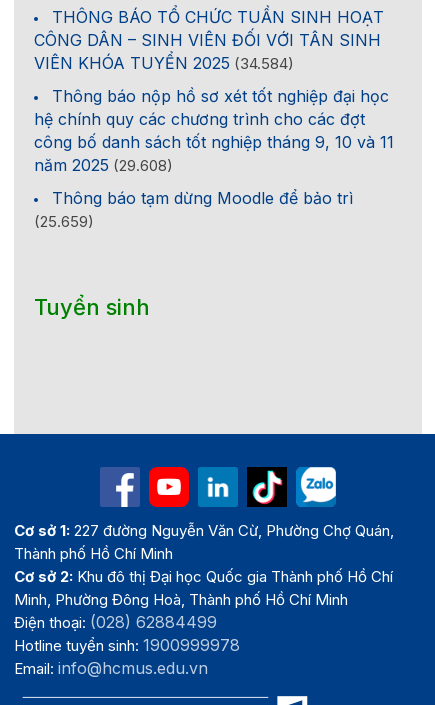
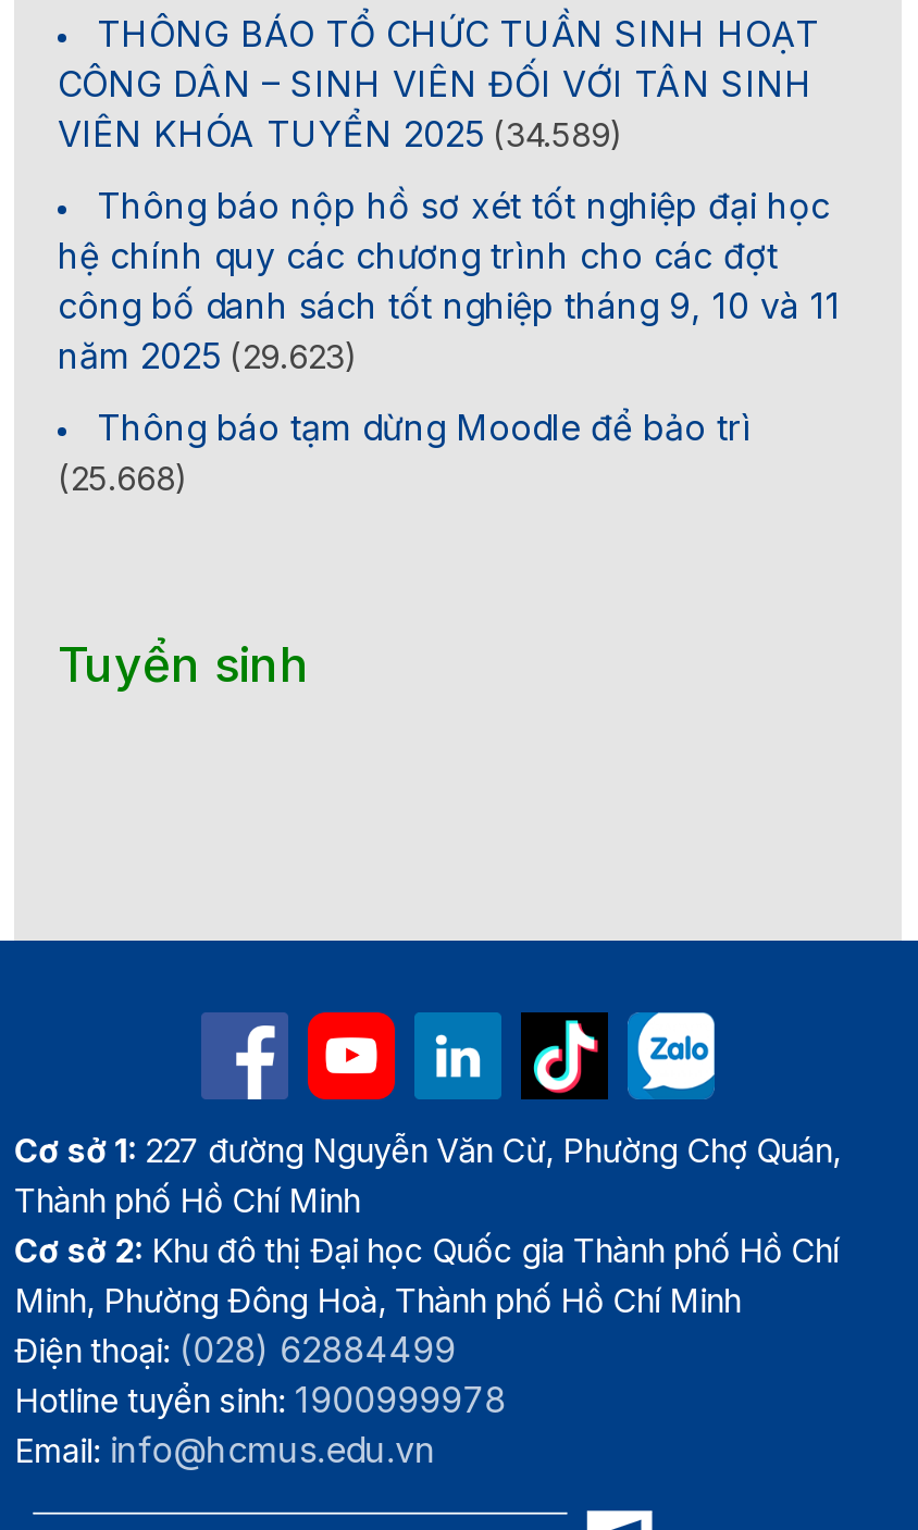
[34,53,294,73] VIÊN KHÓA TUYỂN 2025 (34.584) -> [58,112,623,155] VIÊN KHÓA TUYỂN 2025 (34.589)
[34,155,173,175] năm 2025 (29.608) -> [58,334,358,377] năm 2025 (29.623)
[34,212,94,231] (25.659) -> [58,458,188,499] (25.668)

